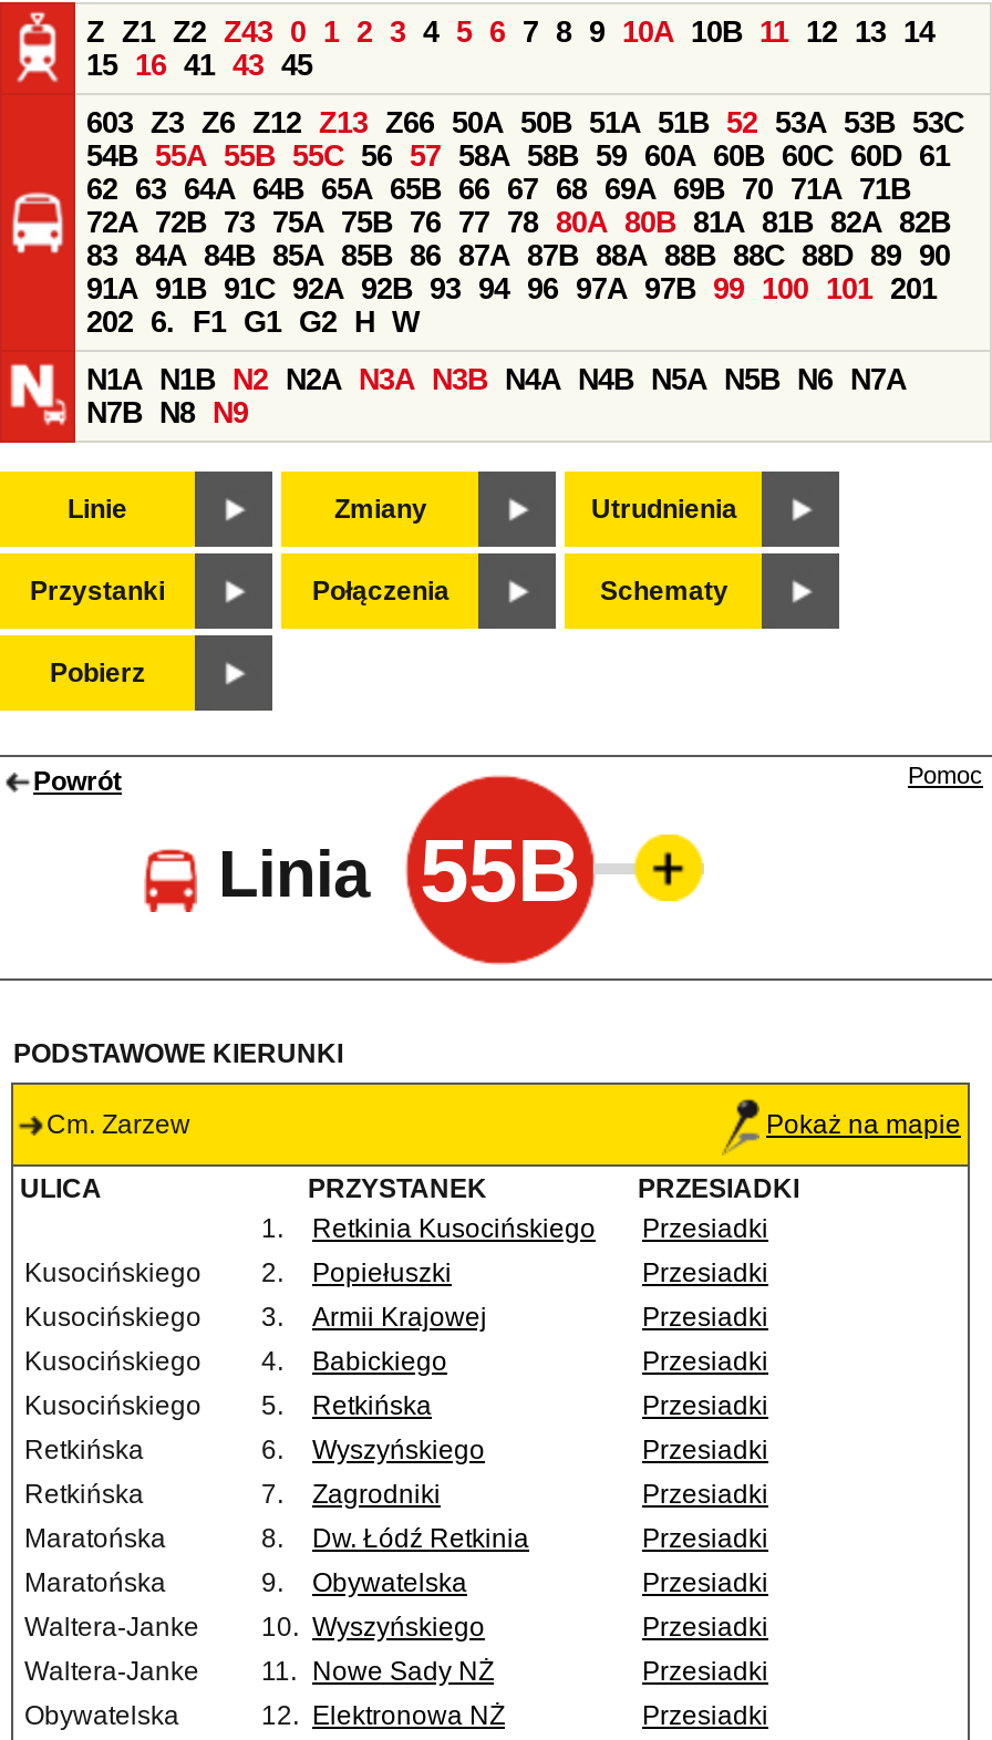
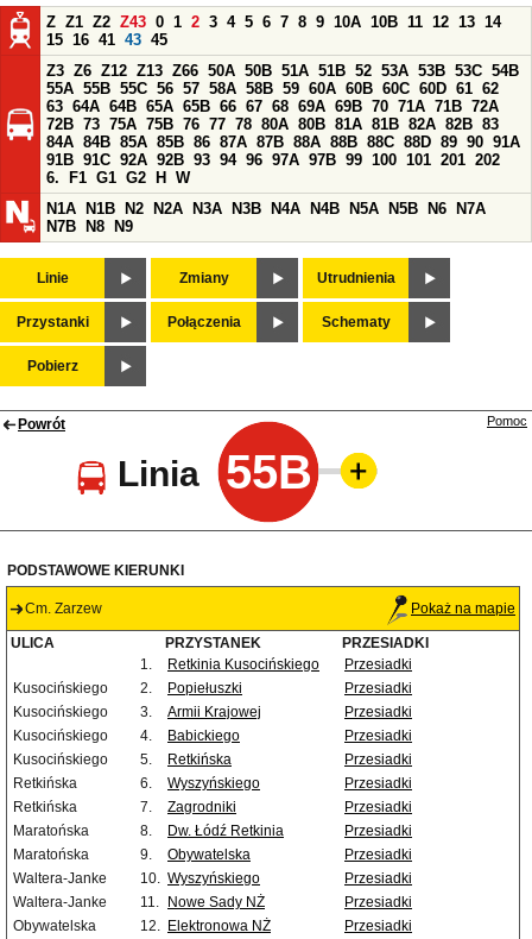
[86,106,963,339] 603 Z3 Z6 Z12 Z13 Z66 50A 50B 51A 51B 52 53A 53B 53C | 54B 55A 55B 55C 56 57 58A 58B 59 60A 60B 60C 60D 61 | 62 63 64A 64B 65A 65B 66 67 68 69A 69B 70 71A 71B | 72A 72B 73 75A 75B 76 77 78 80A 80B 81A 81B 82A 82B | 83 84A 84B 85A 85B 86 87A 87B 88A 88B 88C 88D 89 90 | 91A 91B 91C 92A 92B 93 94 96 97A 97B 99 100 101 201 | 202 6. F1 G1 G2 H W -> [46,62,520,187] Z3 Z6 Z12 Z13 Z66 50A 50B 51A 51B 52 53A 53B 53C 54B | 55A 55B 55C 56 57 58A 58B 59 60A 60B 60C 60D 61 62 | 63 64A 64B 65A 65B 66 67 68 69A 69B 70 71A 71B 72A | 72B 73 75A 75B 76 77 78 80A 80B 81A 81B 82A 82B 83 | 84A 84B 85A 85B 86 87A 87B 88A 88B 88C 88D 89 90 91A | 91B 91C 92A 92B 93 94 96 97A 97B 99 100 101 201 202 | 6. F1 G1 G2 H W

